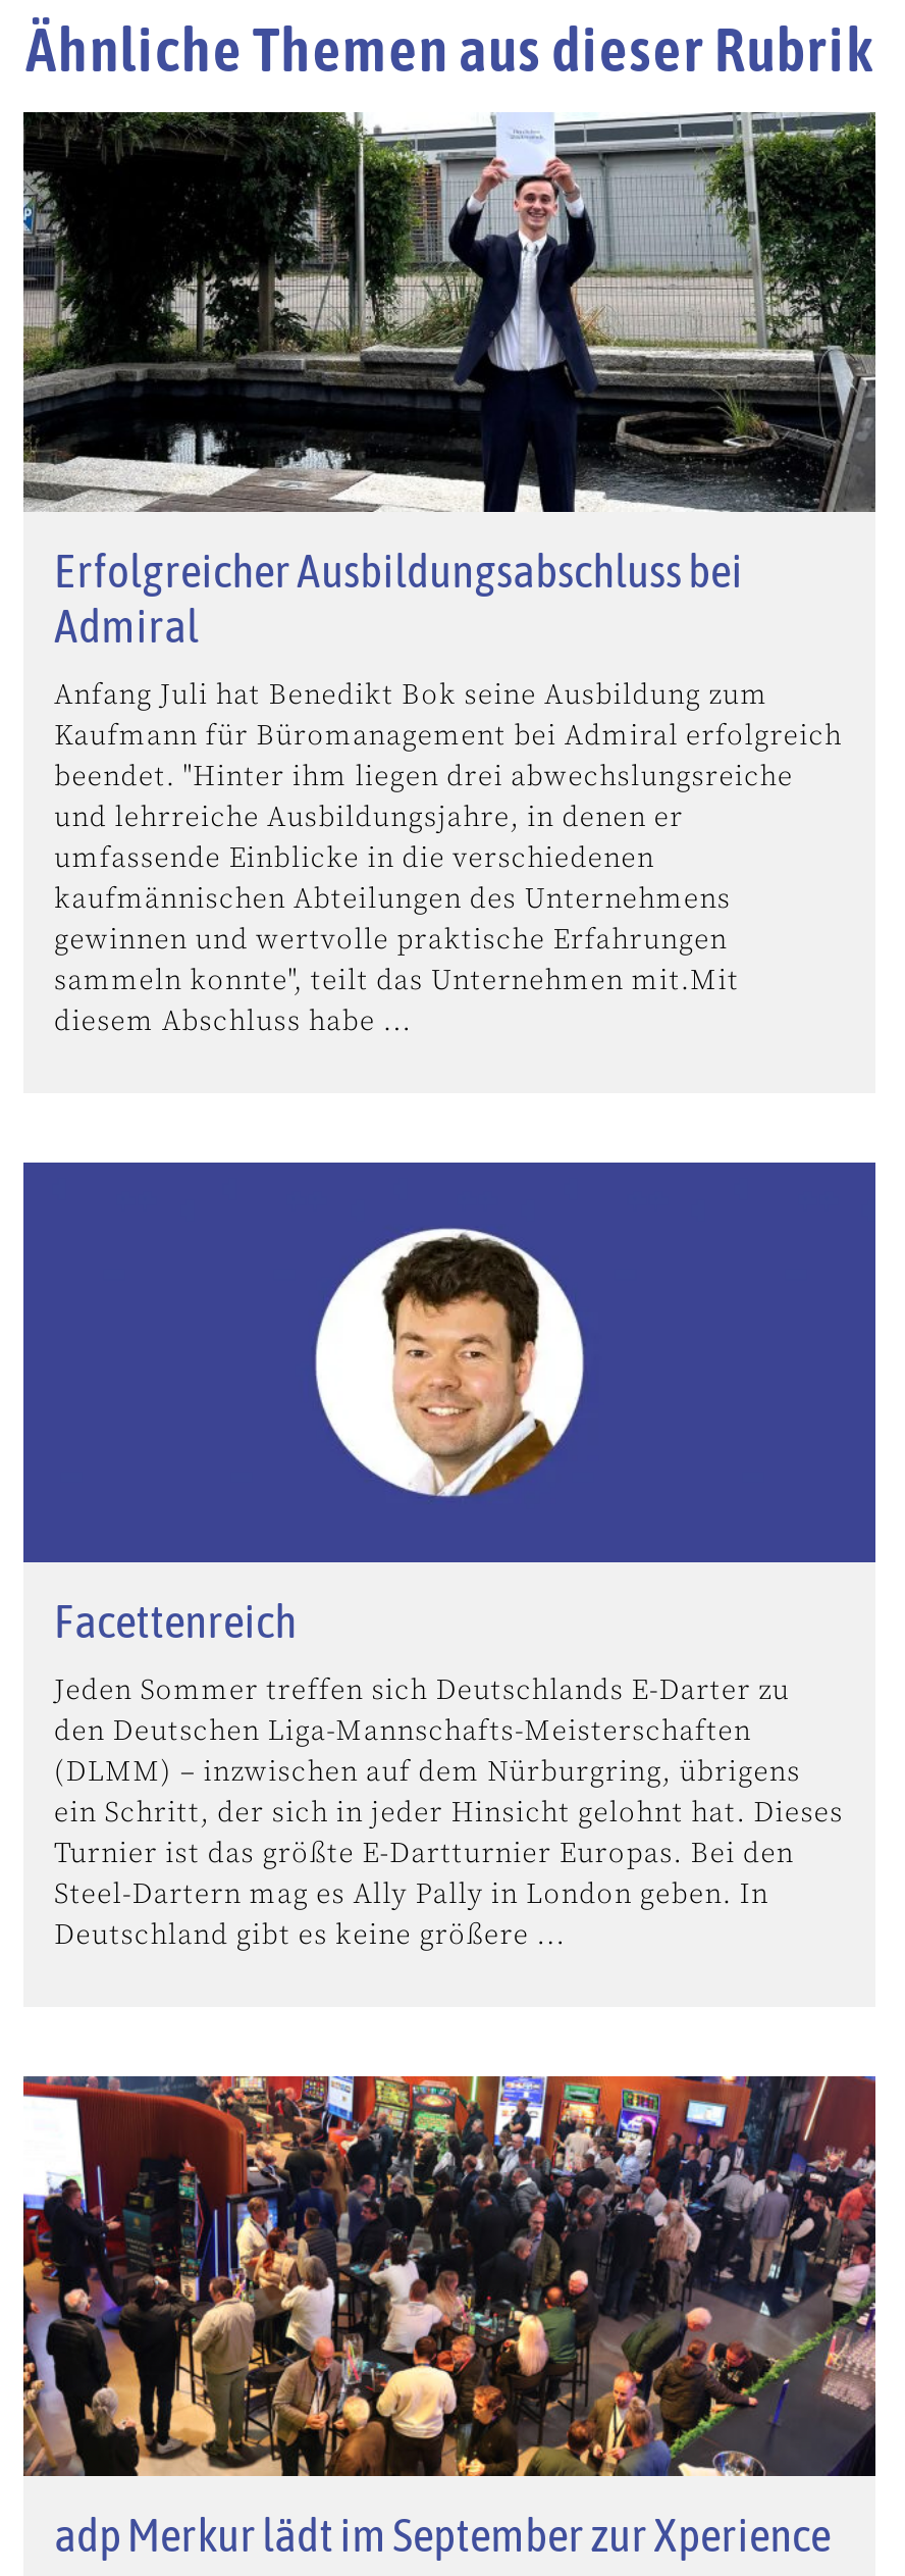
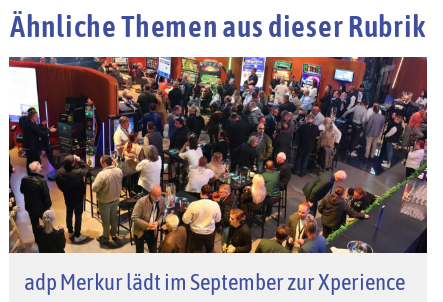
[21,110,877,1040] [image] | Erfolgreicher Ausbildungsabschluss bei | Admiral | Anfang Juli hat Benedikt Bok seine Ausbildung zum | Kaufmann für Büromanagement bei Admiral erfolgreich | beendet. "Hinter ihm liegen drei abwechslungsreiche | und lehrreiche Ausbildungsjahre, in denen er | umfassende Einblicke in die verschiedenen | kaufmännischen Abteilungen des Unternehmens | gewinnen und wertvolle praktische Erfahrungen | sammeln konnte", teilt das Unternehmen mit.Mit | diesem Abschluss habe ... -> none
[21,1161,877,1954] [image] | Facettenreich | Jeden Sommer treffen sich Deutschlands E-Darter zu | den Deutschen Liga-Mannschafts-Meisterschaften | (DLMM) – inzwischen auf dem Nürburgring, übrigens | ein Schritt, der sich in jeder Hinsicht gelohnt hat. Dieses | Turnier ist das größte E-Dartturnier Europas. Bei den | Steel-Dartern mag es Ally Pally in London geben. In | Deutschland gibt es keine größere ... -> none

